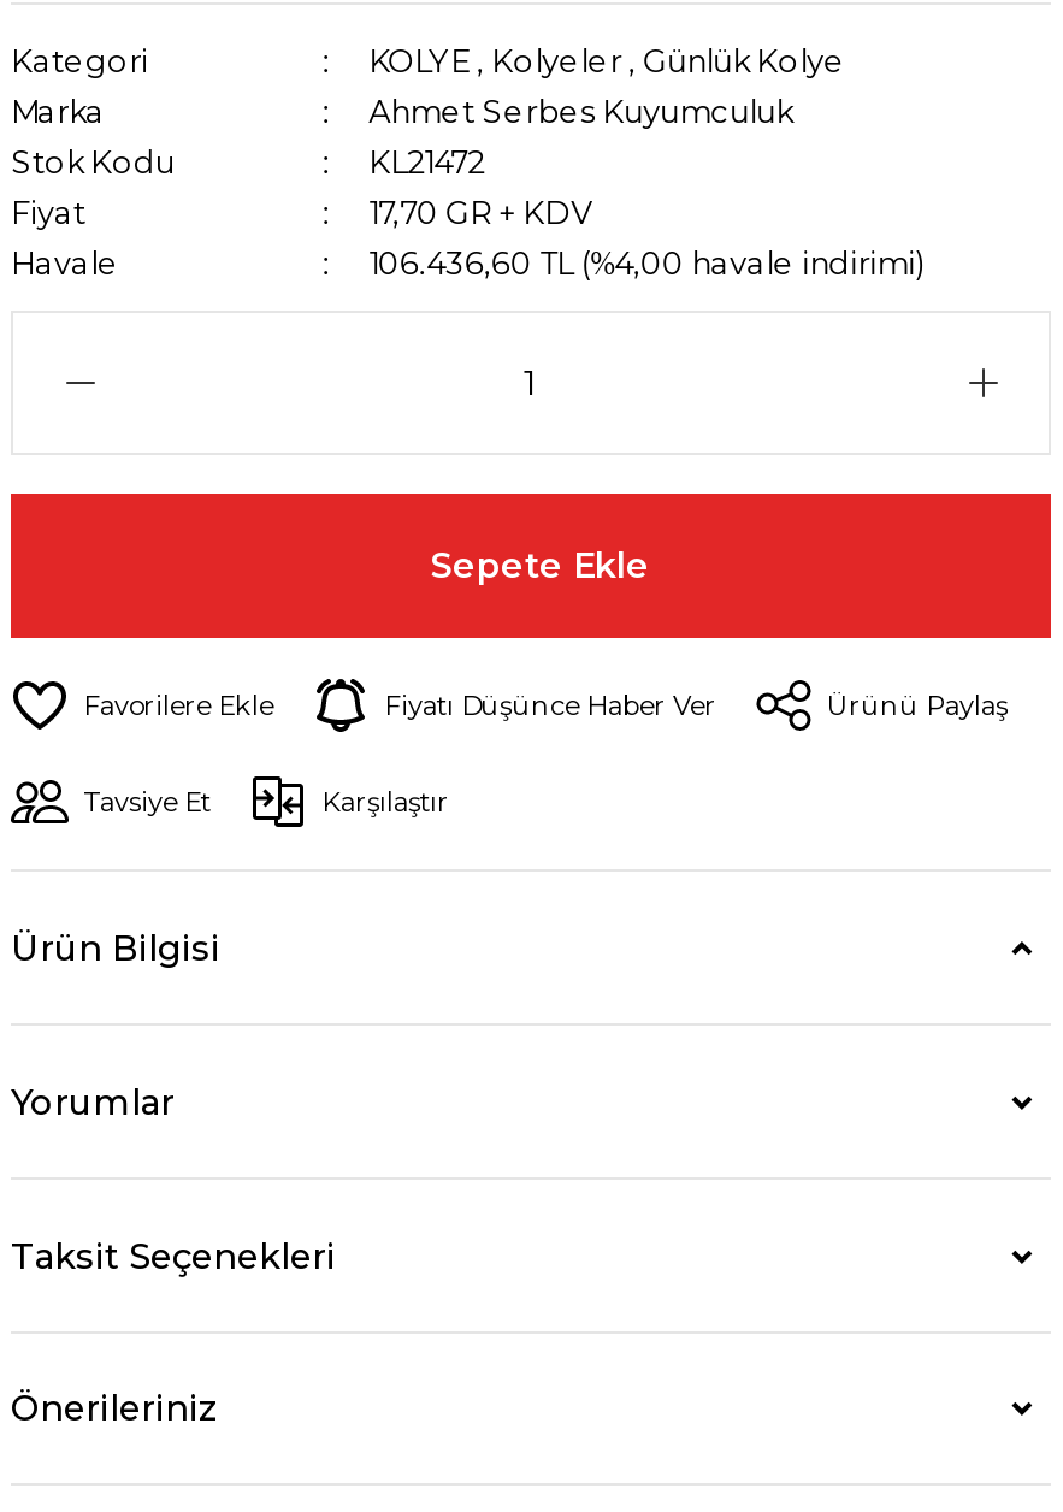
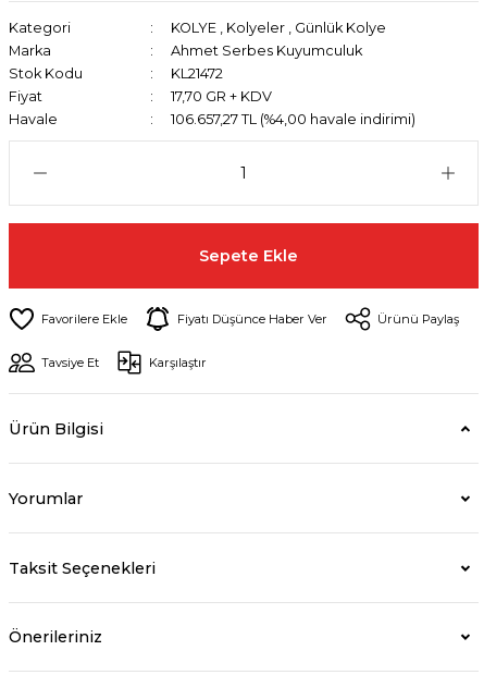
[369,246,925,282] 106.436,60 TL (%4,00 havale indirimi) -> [170,111,415,127] 106.657,27 TL (%4,00 havale indirimi)

